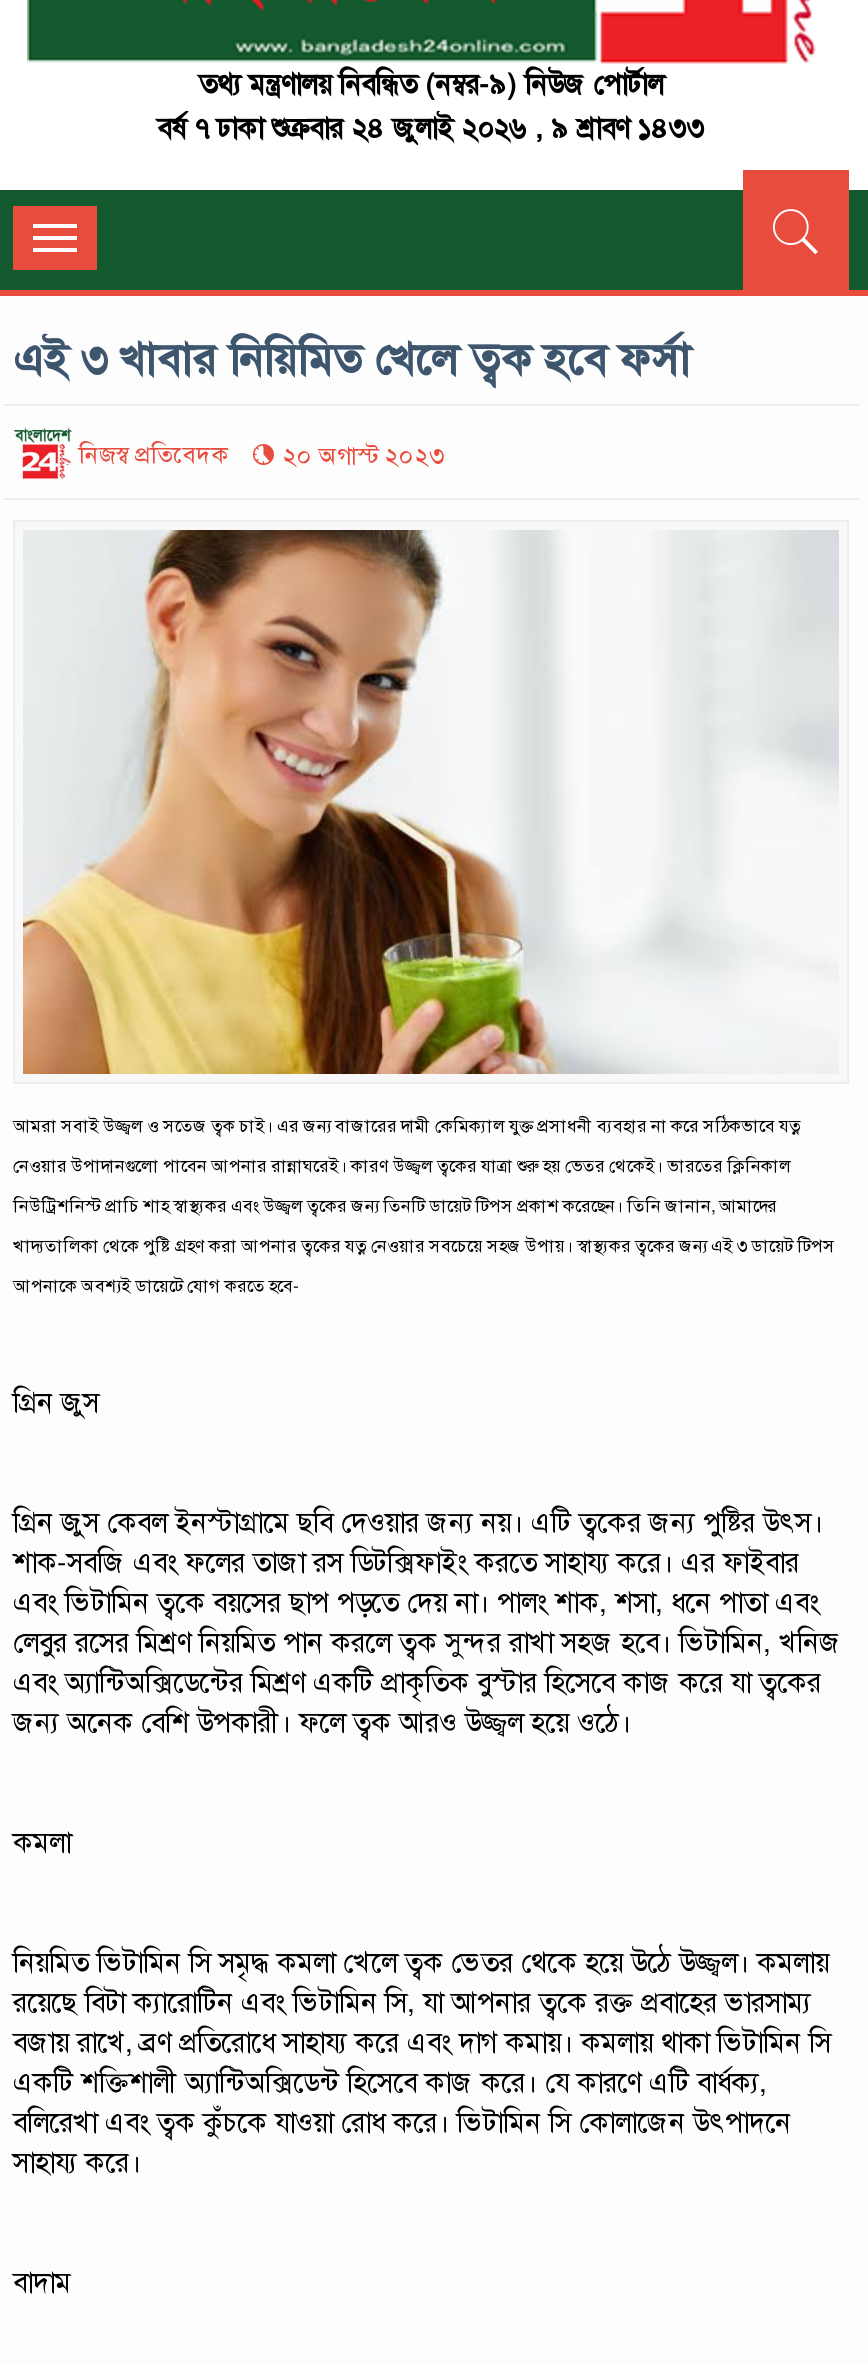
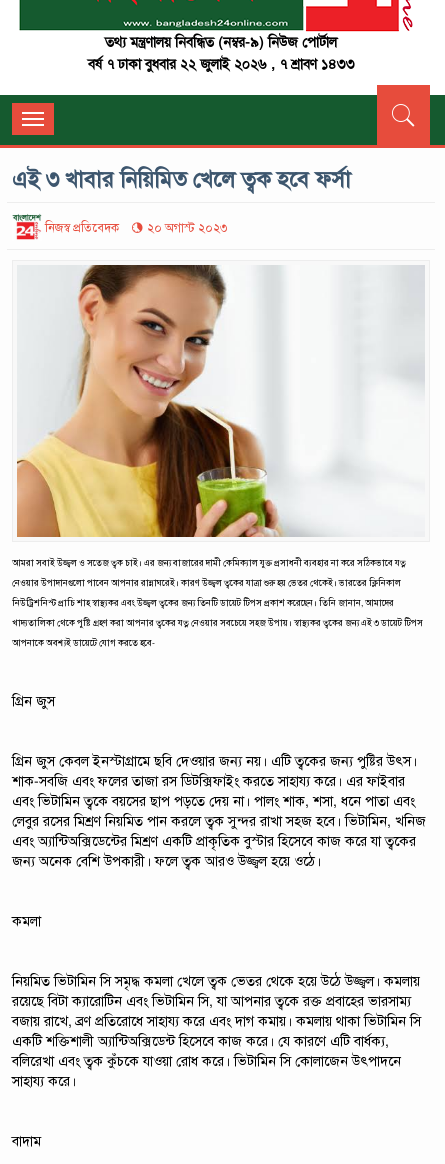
[157,112,705,146] বর্ষ ৭ ঢাকা শুক্রবার ২৪ জুলাই ২০২৬ , ৯ শ্রাবণ ১৪৩৩ -> [87,56,354,73] বর্ষ ৭ ঢাকা বুধবার ২২ জুলাই ২০২৬ , ৭ শ্রাবণ ১৪৩৩

